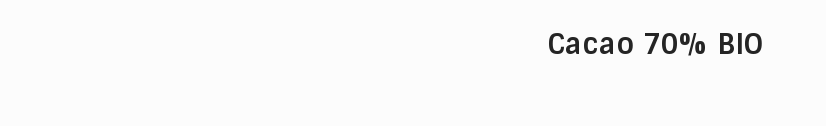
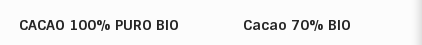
none -> [19,16,179,34] CACAO 100% PURO BIO

